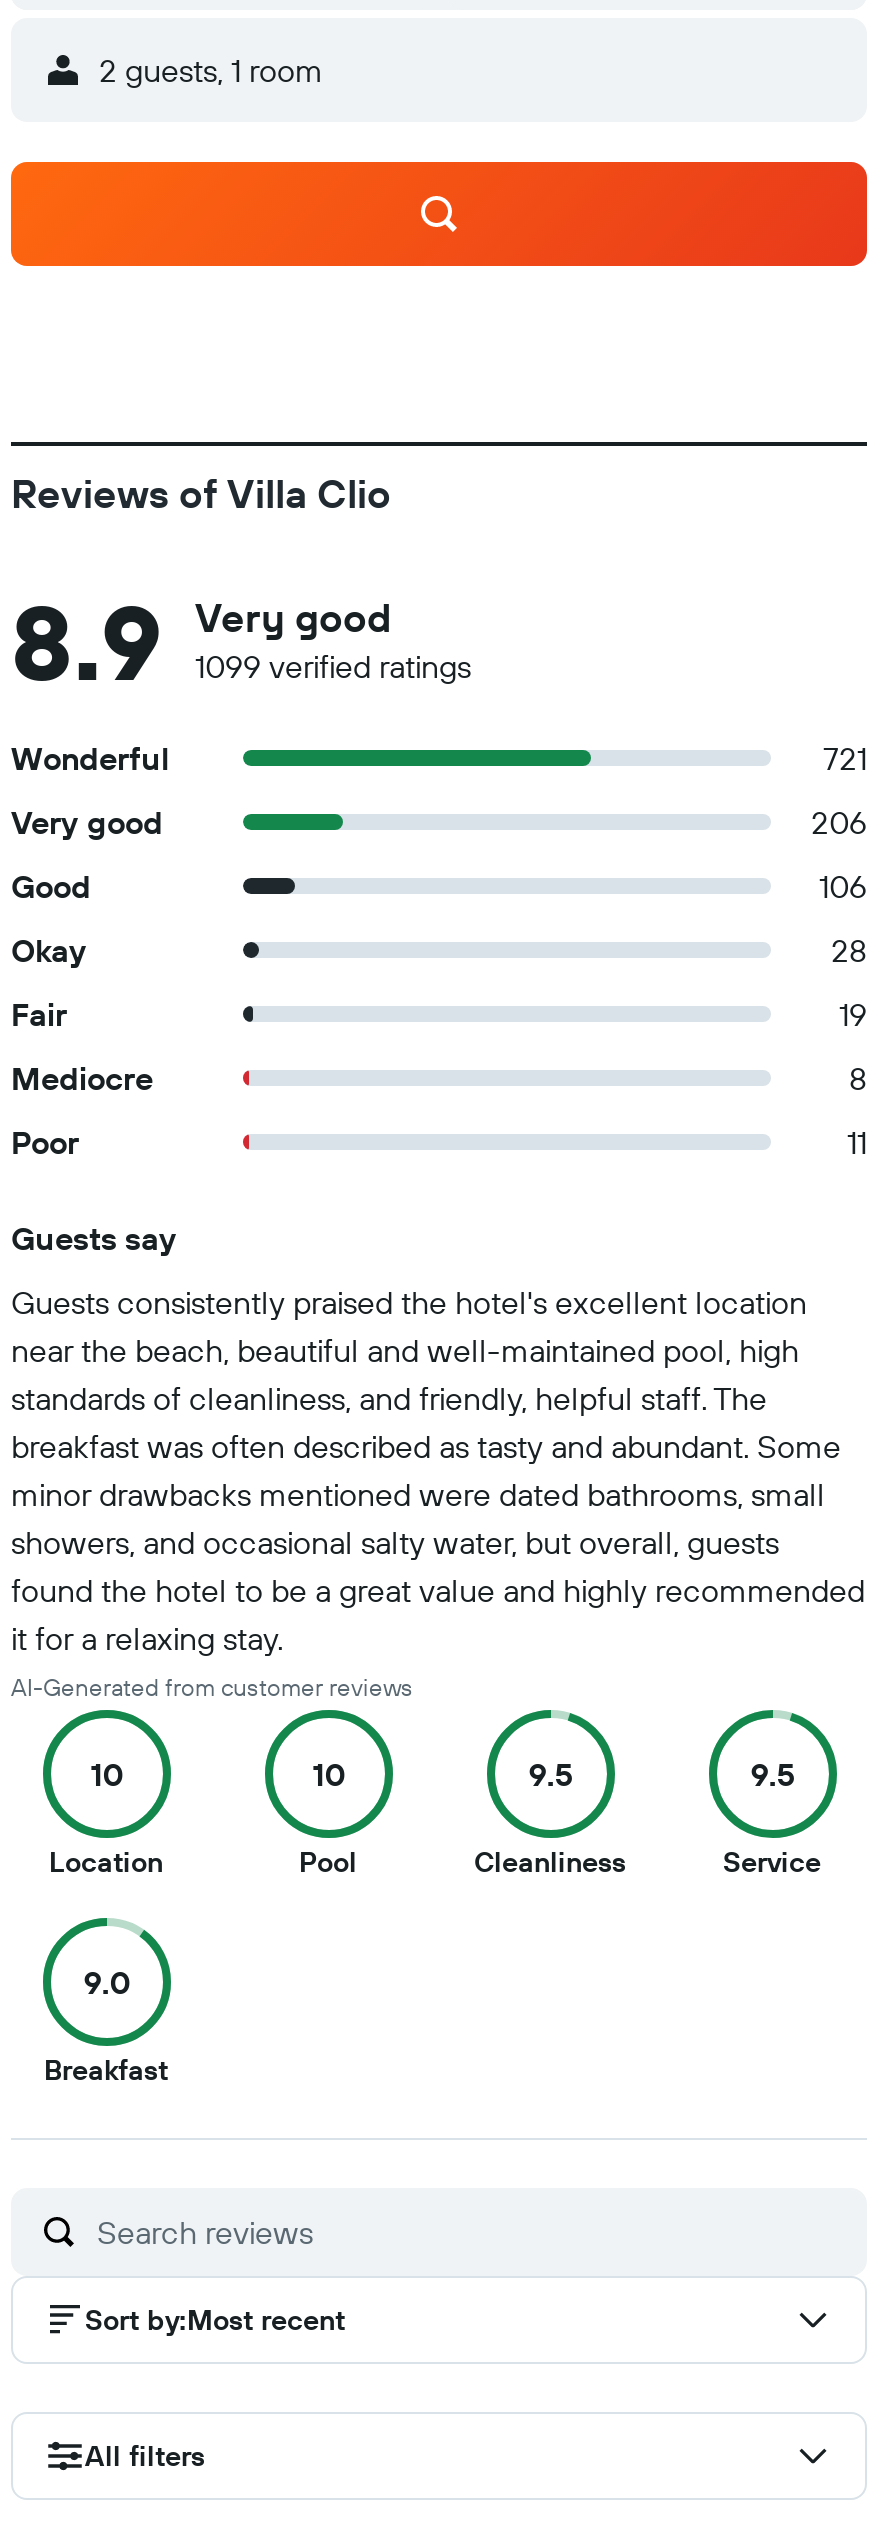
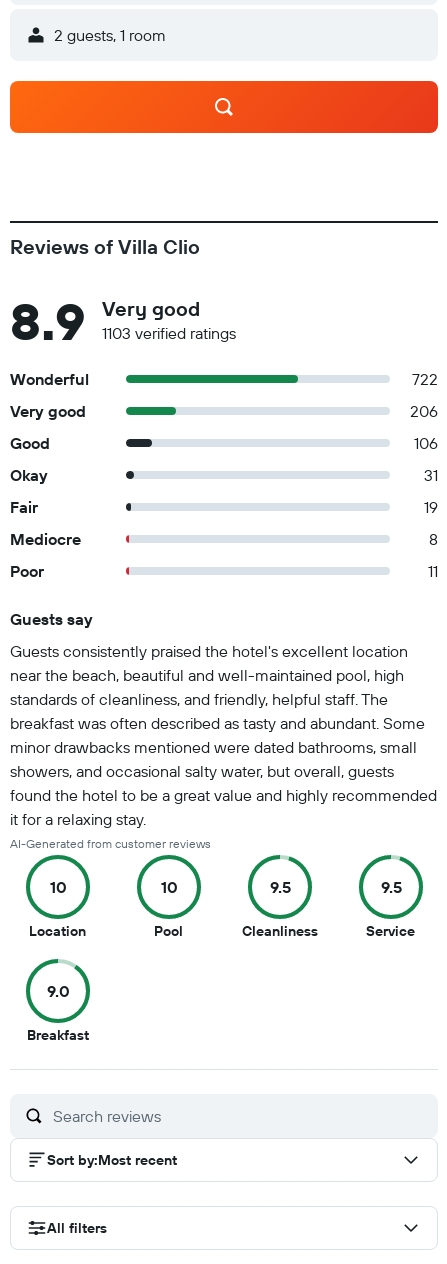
[195,646,471,686] 1099 verified ratings -> [102,323,236,343] 1103 verified ratings
[823,738,867,778] 721 -> [412,369,438,389] 722
[831,930,867,970] 28 -> [424,465,438,485] 31

